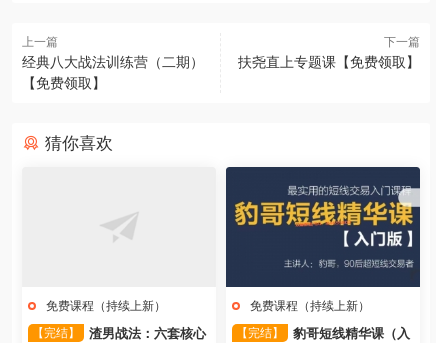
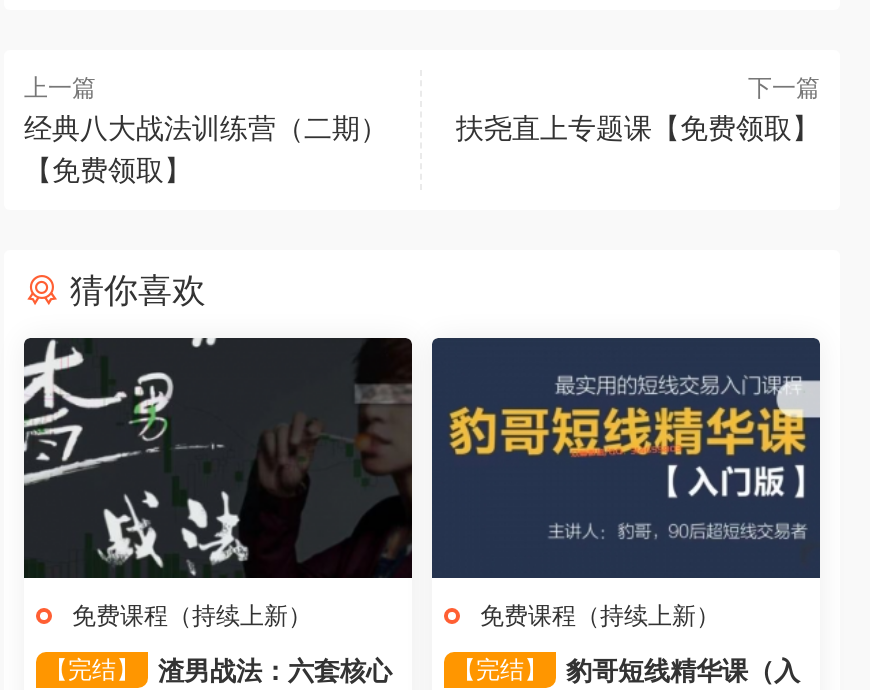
none -> [22,336,414,580] [image]

